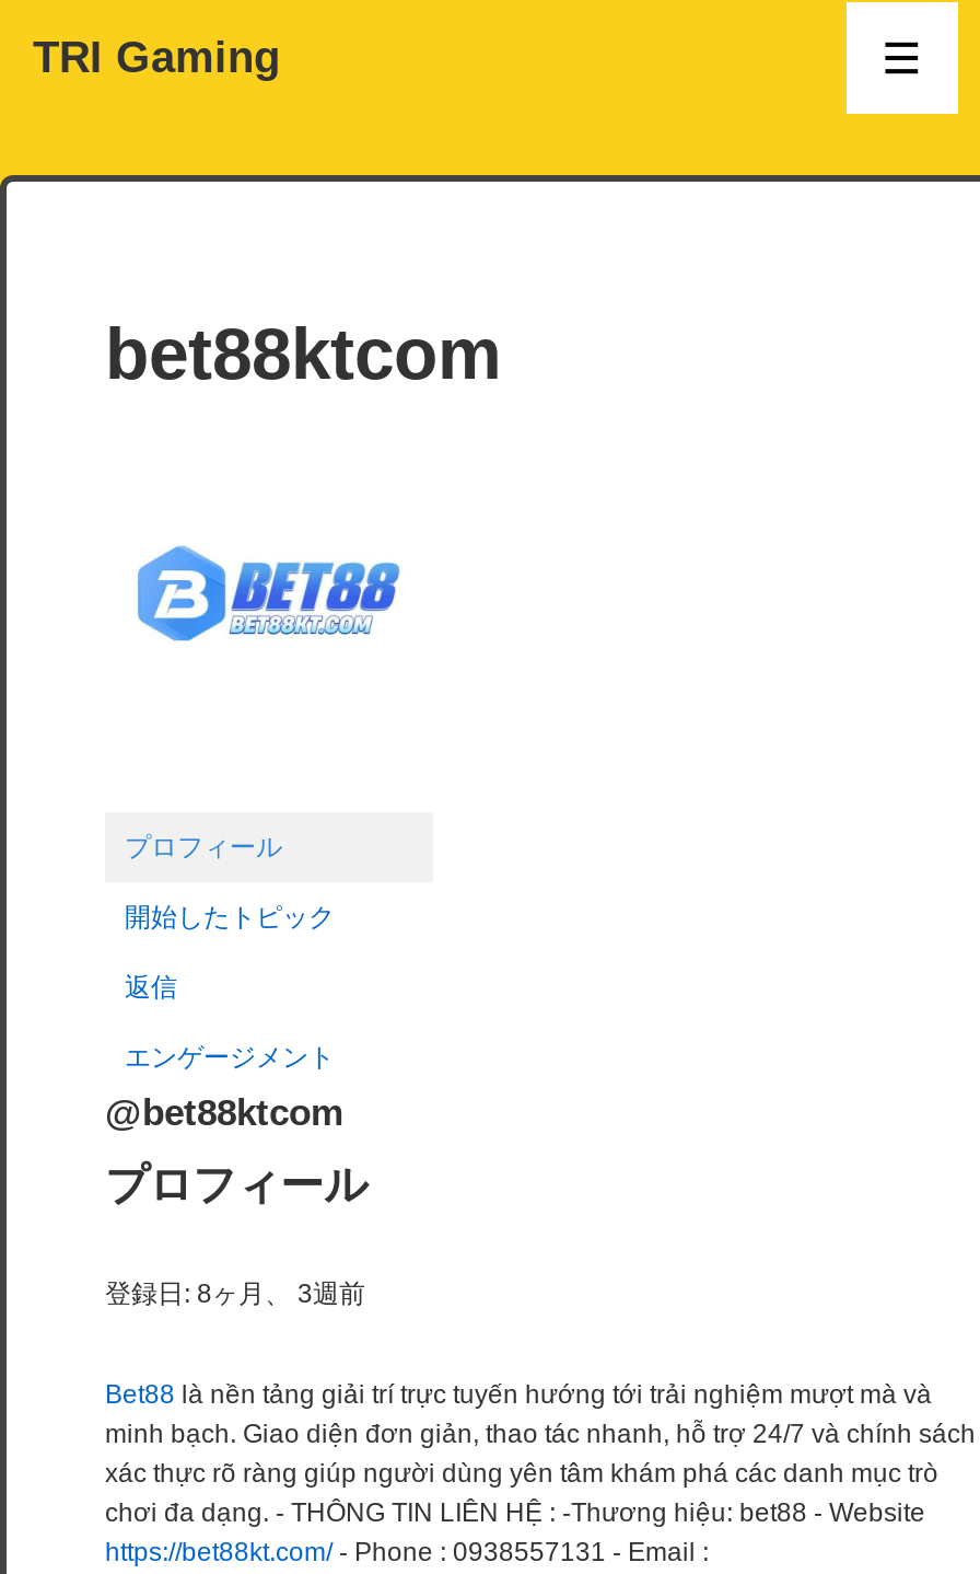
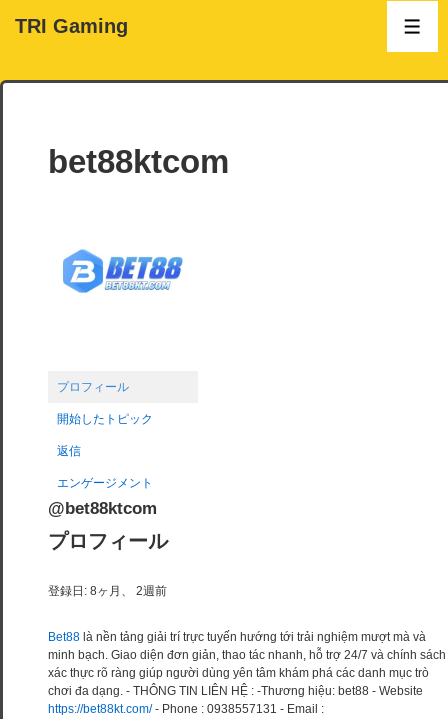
[105,1278,365,1309] 登録日: 8ヶ月、 3週前 -> [48,584,167,598] 登録日: 8ヶ月、 2週前

